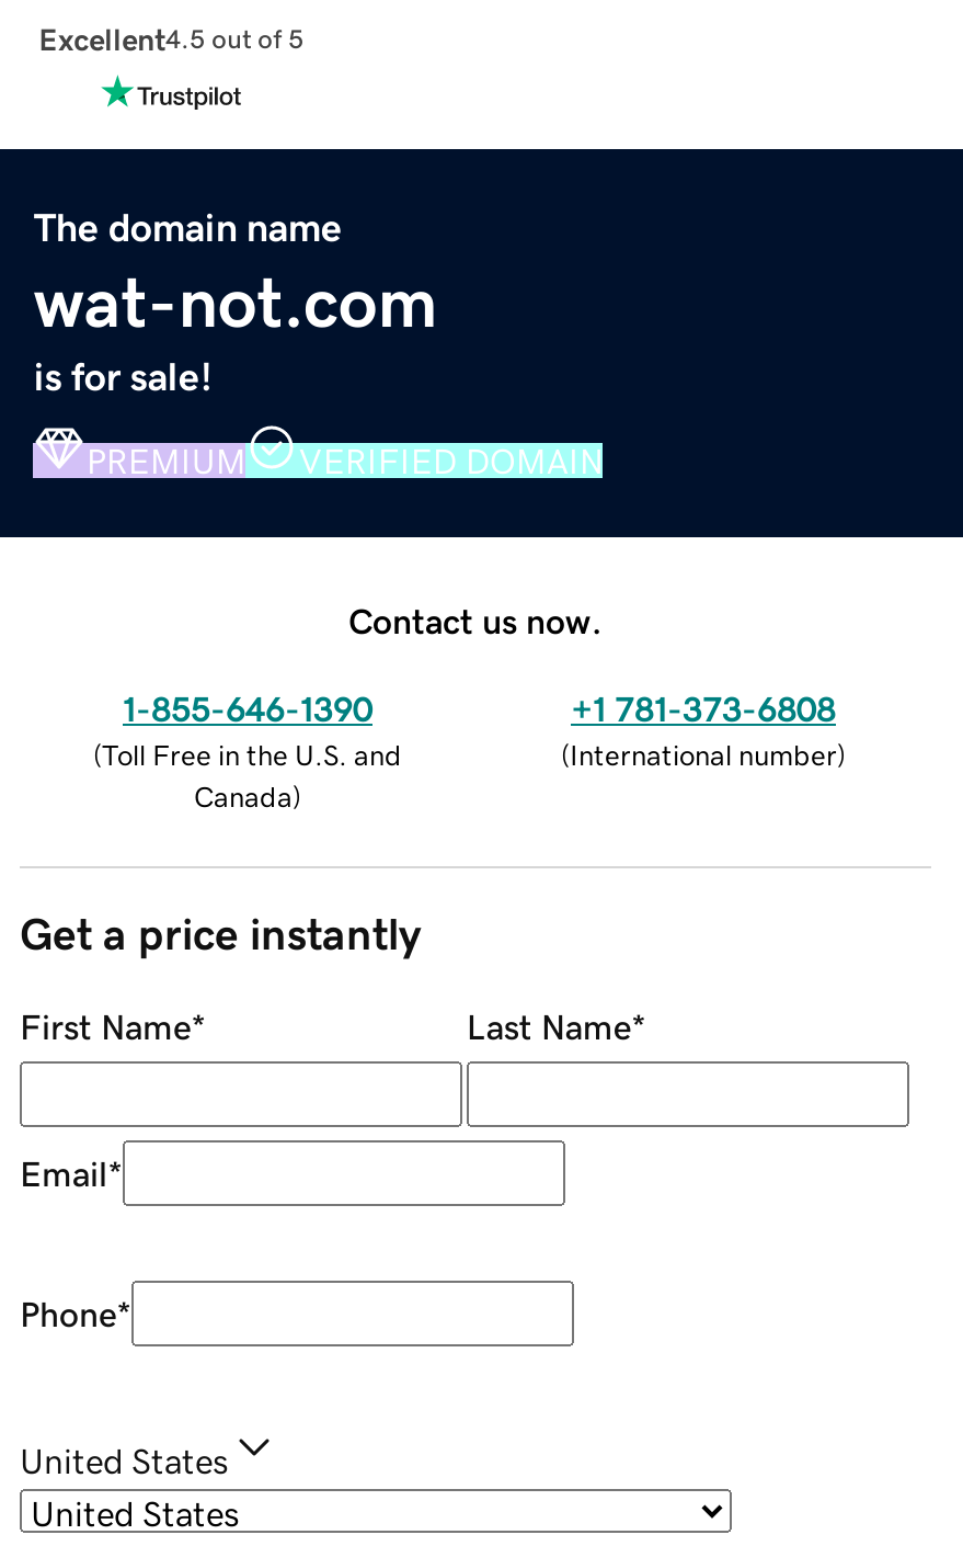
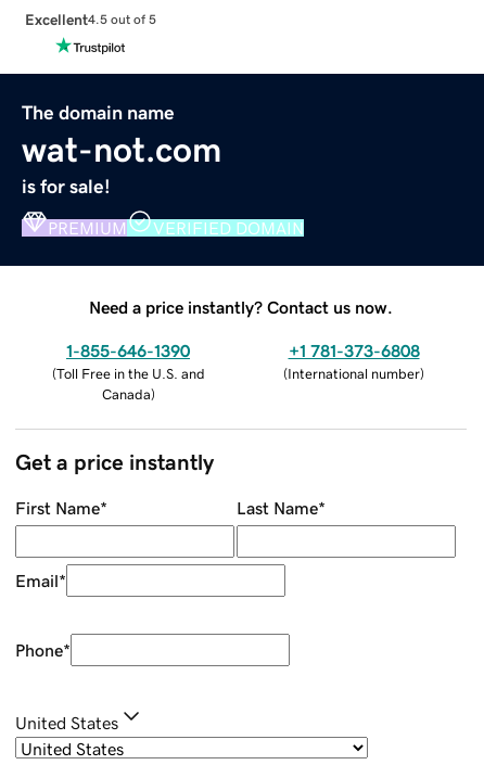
[348,602,603,637] Contact us now. -> [89,298,393,315] Need a price instantly? Contact us now.

